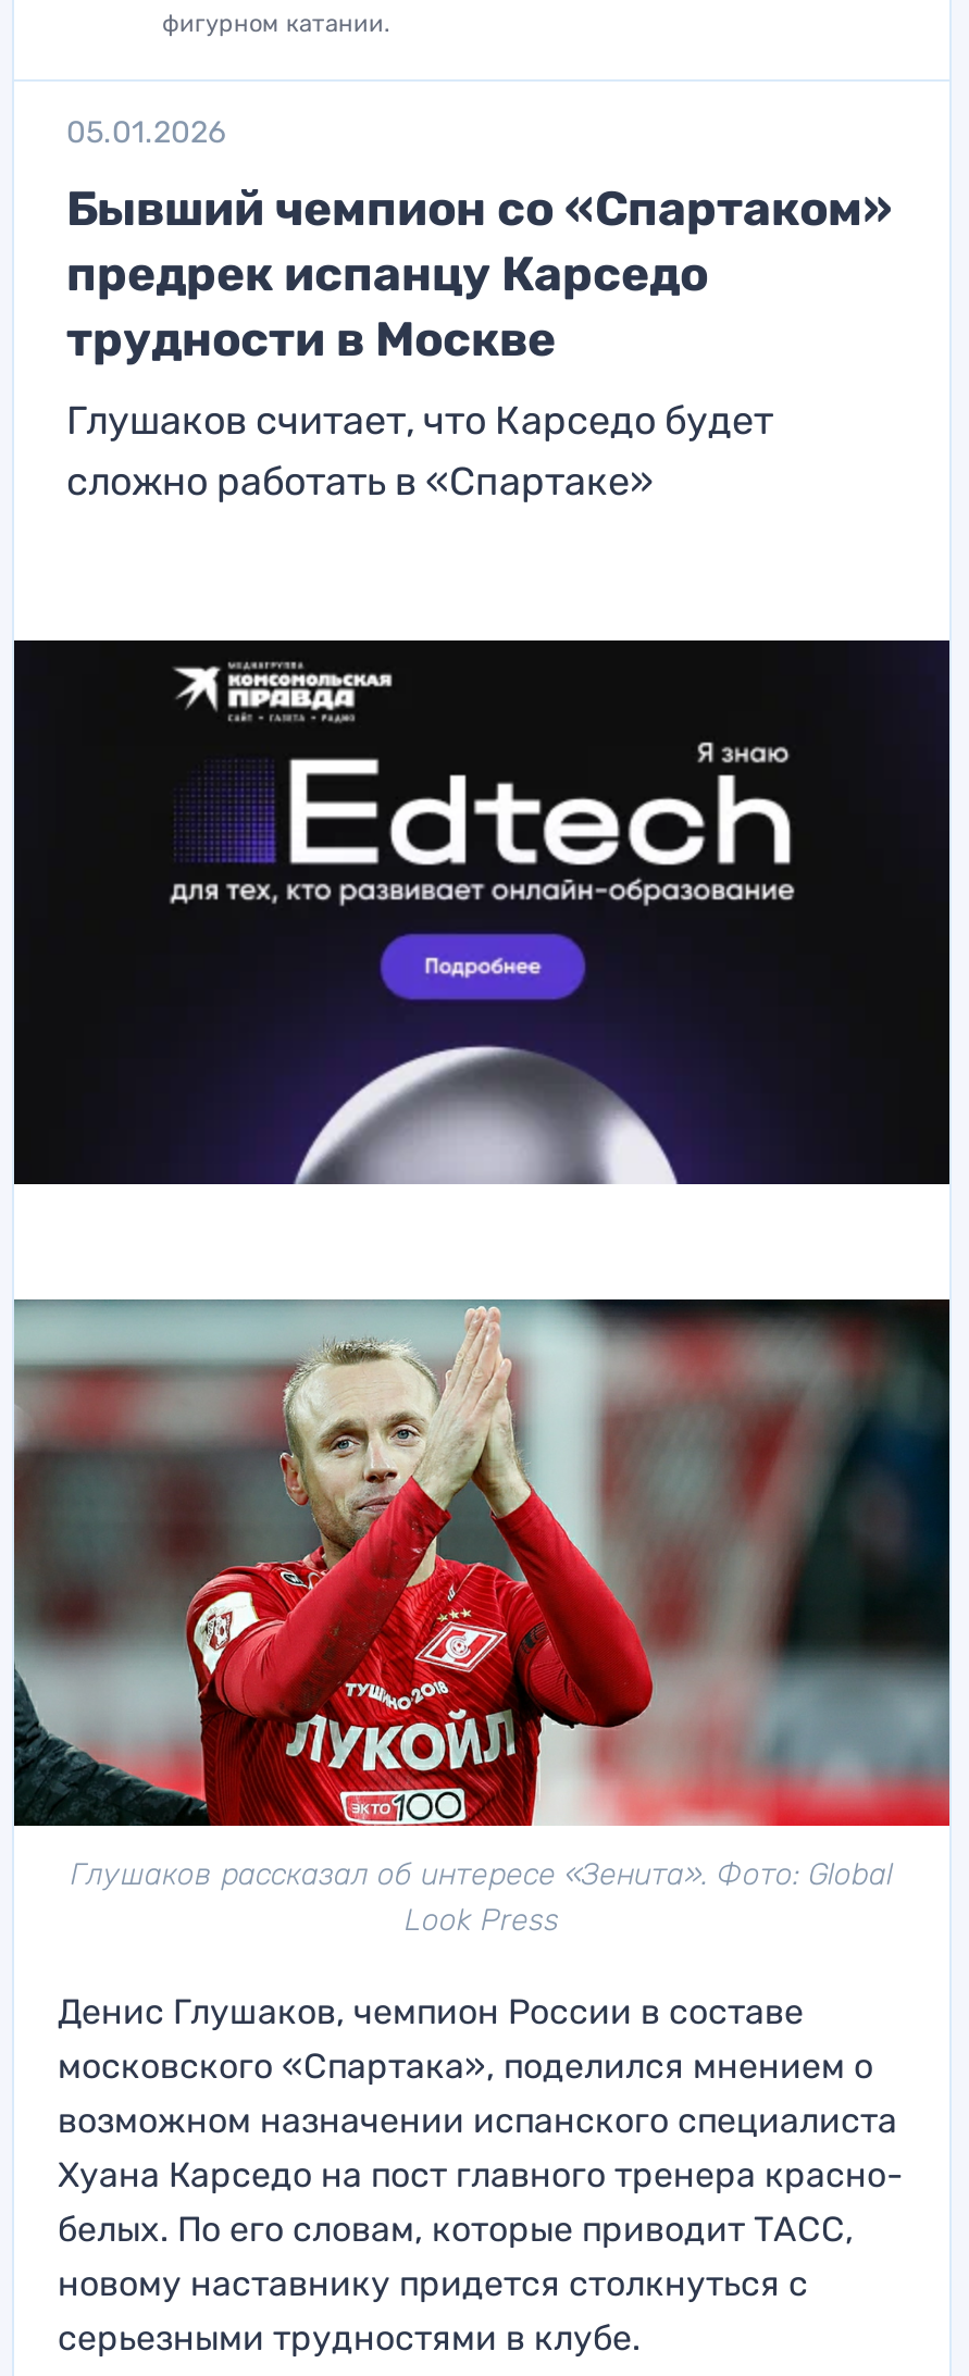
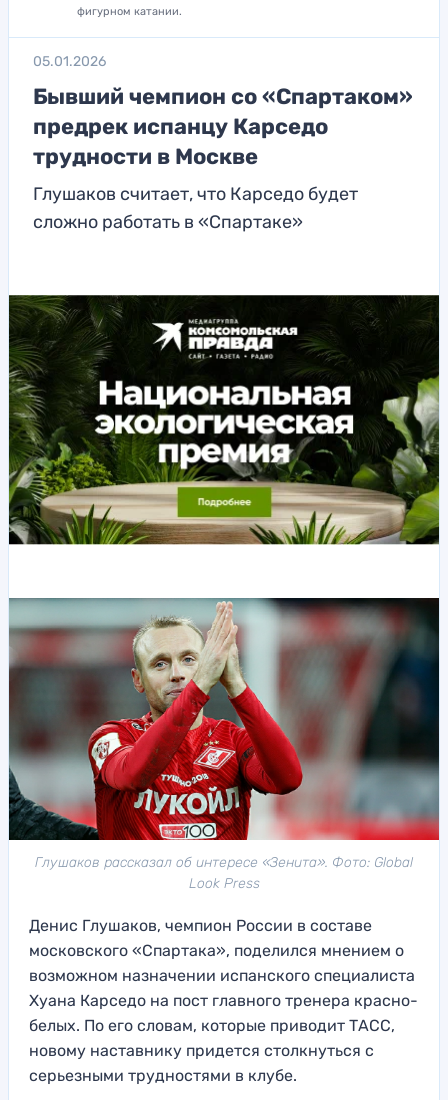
[12,640,952,1186] [image] -> [8,295,440,545] [image]

